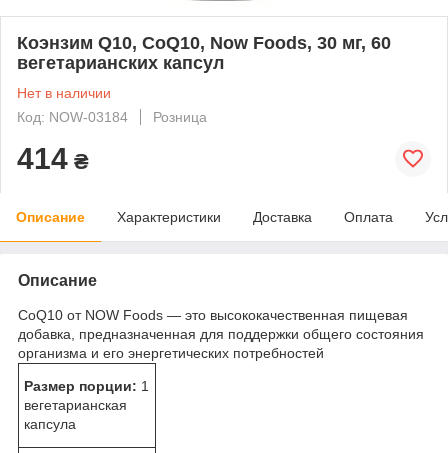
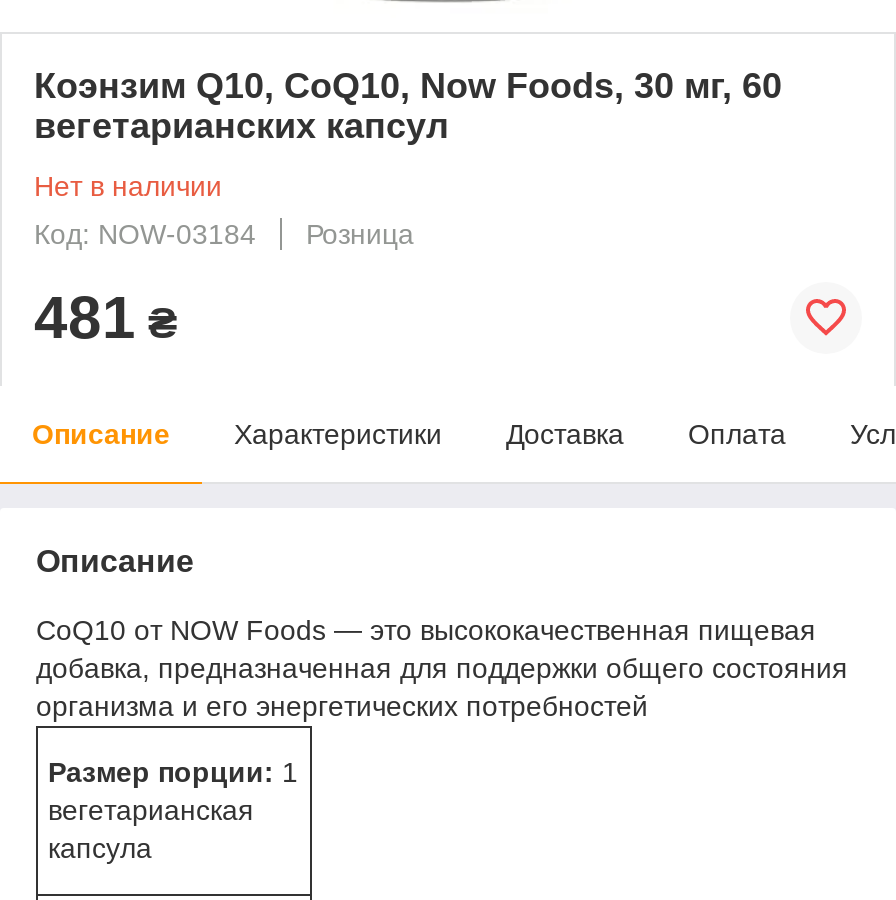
[17,142,89,175] 414 ₴ -> [34,284,178,350] 481 ₴

